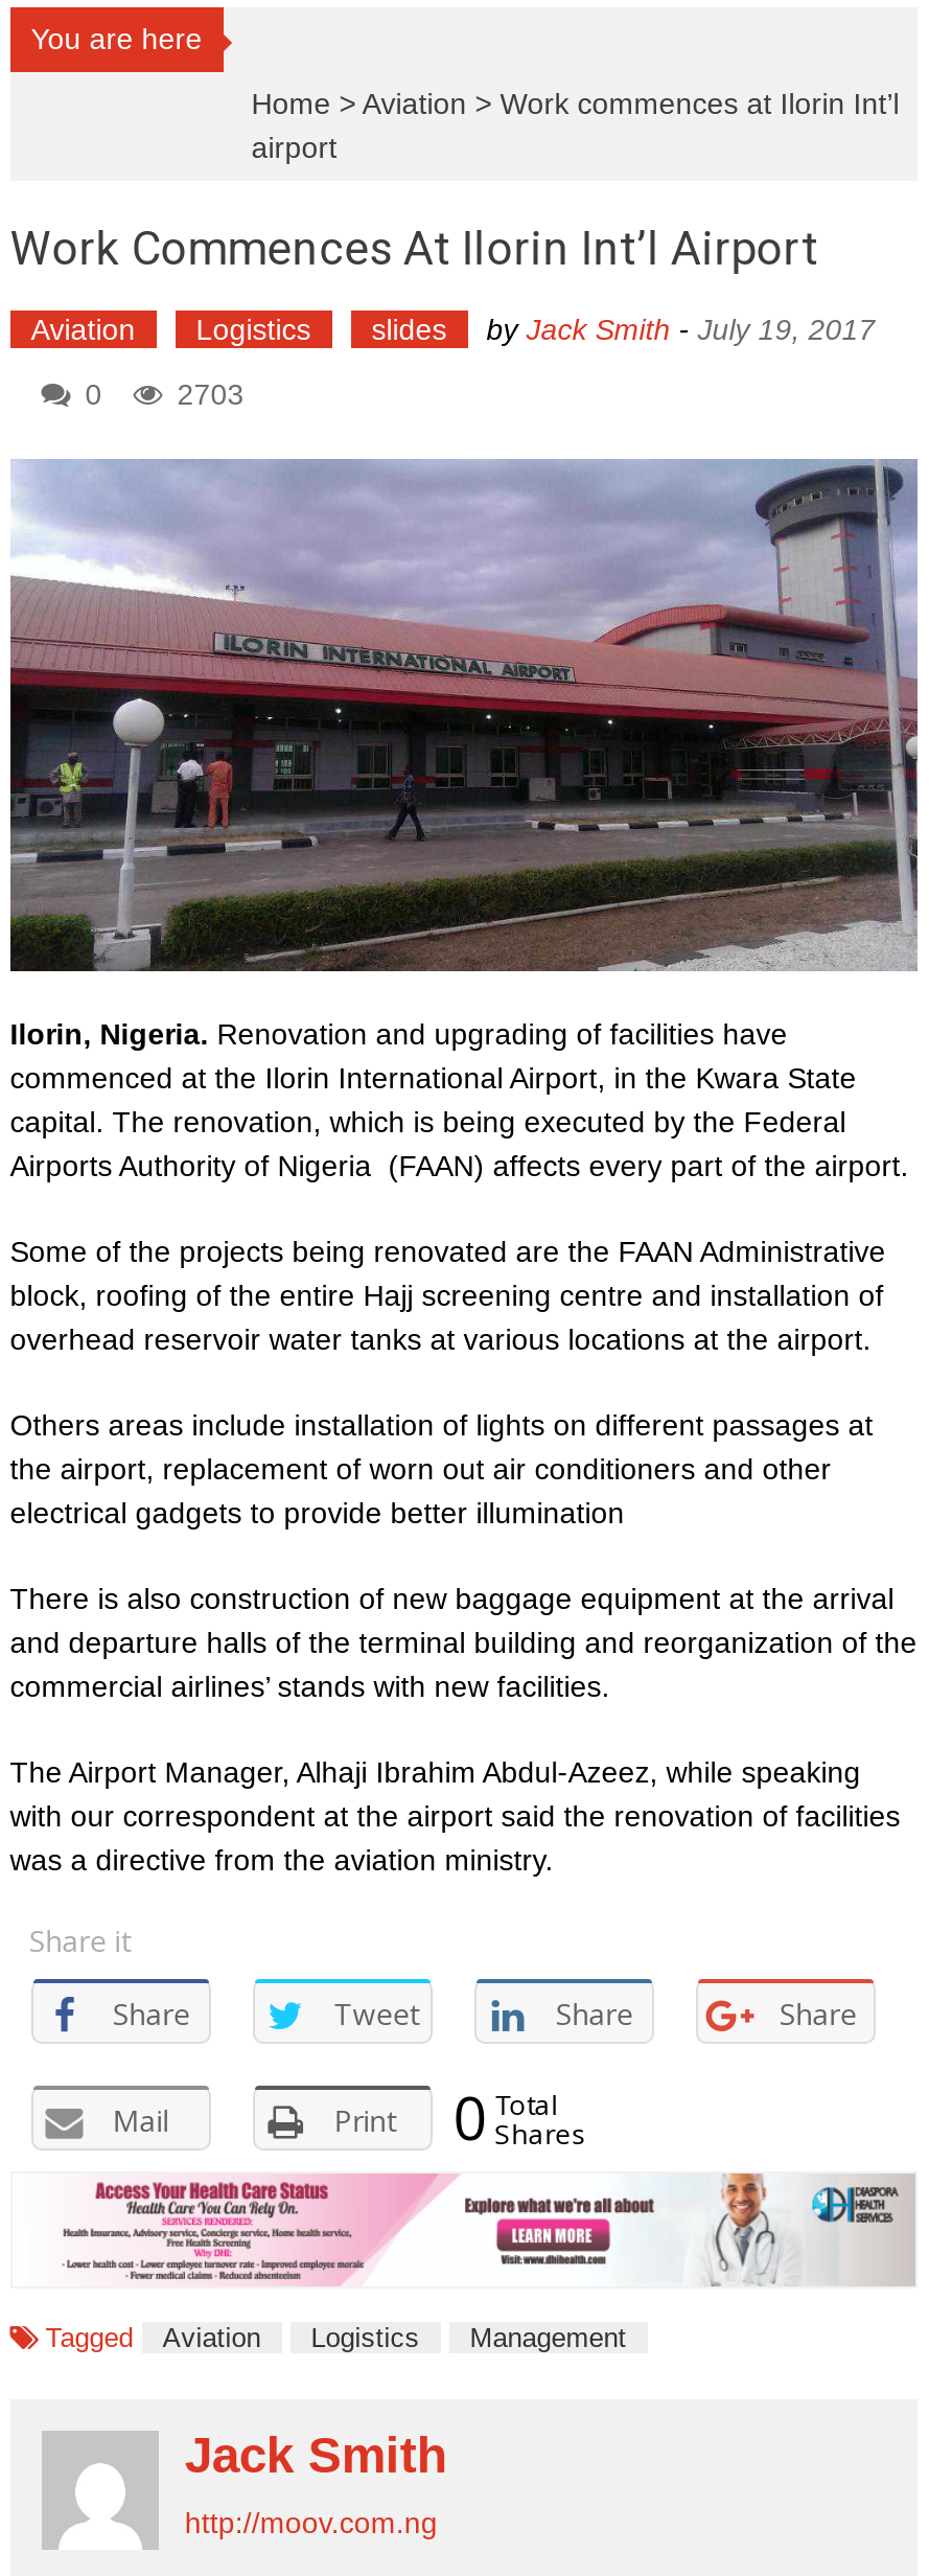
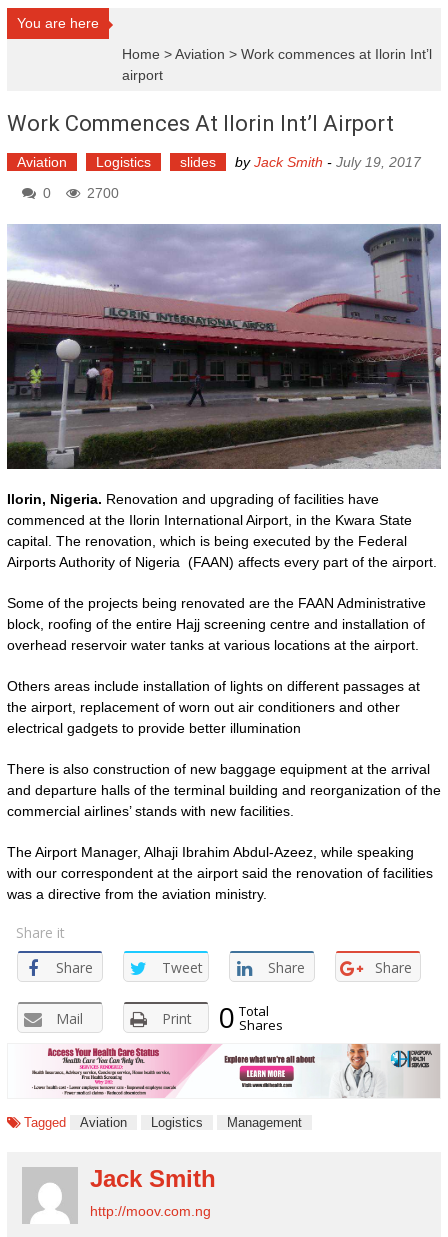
[177,377,244,410] 2703 -> [87,185,119,201] 2700

